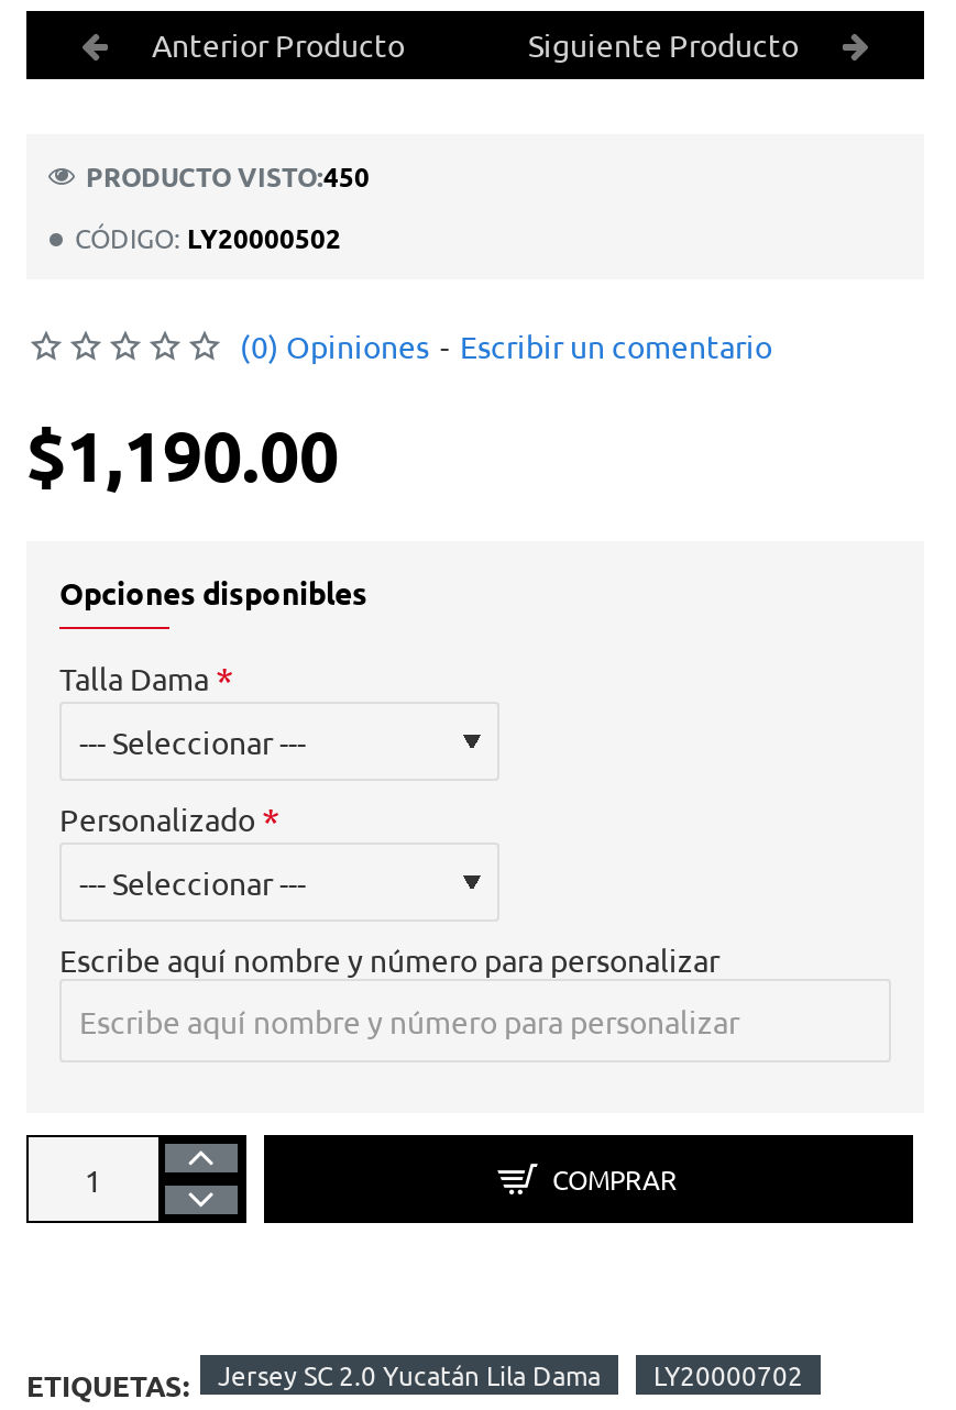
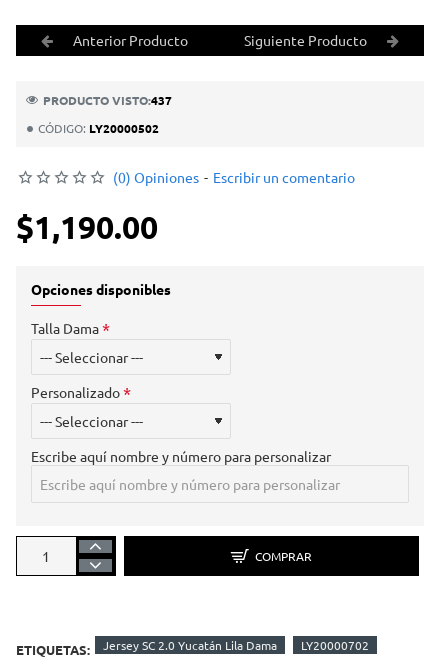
[86,158,370,194] PRODUCTO VISTO:450 -> [43,92,172,108] PRODUCTO VISTO:437

